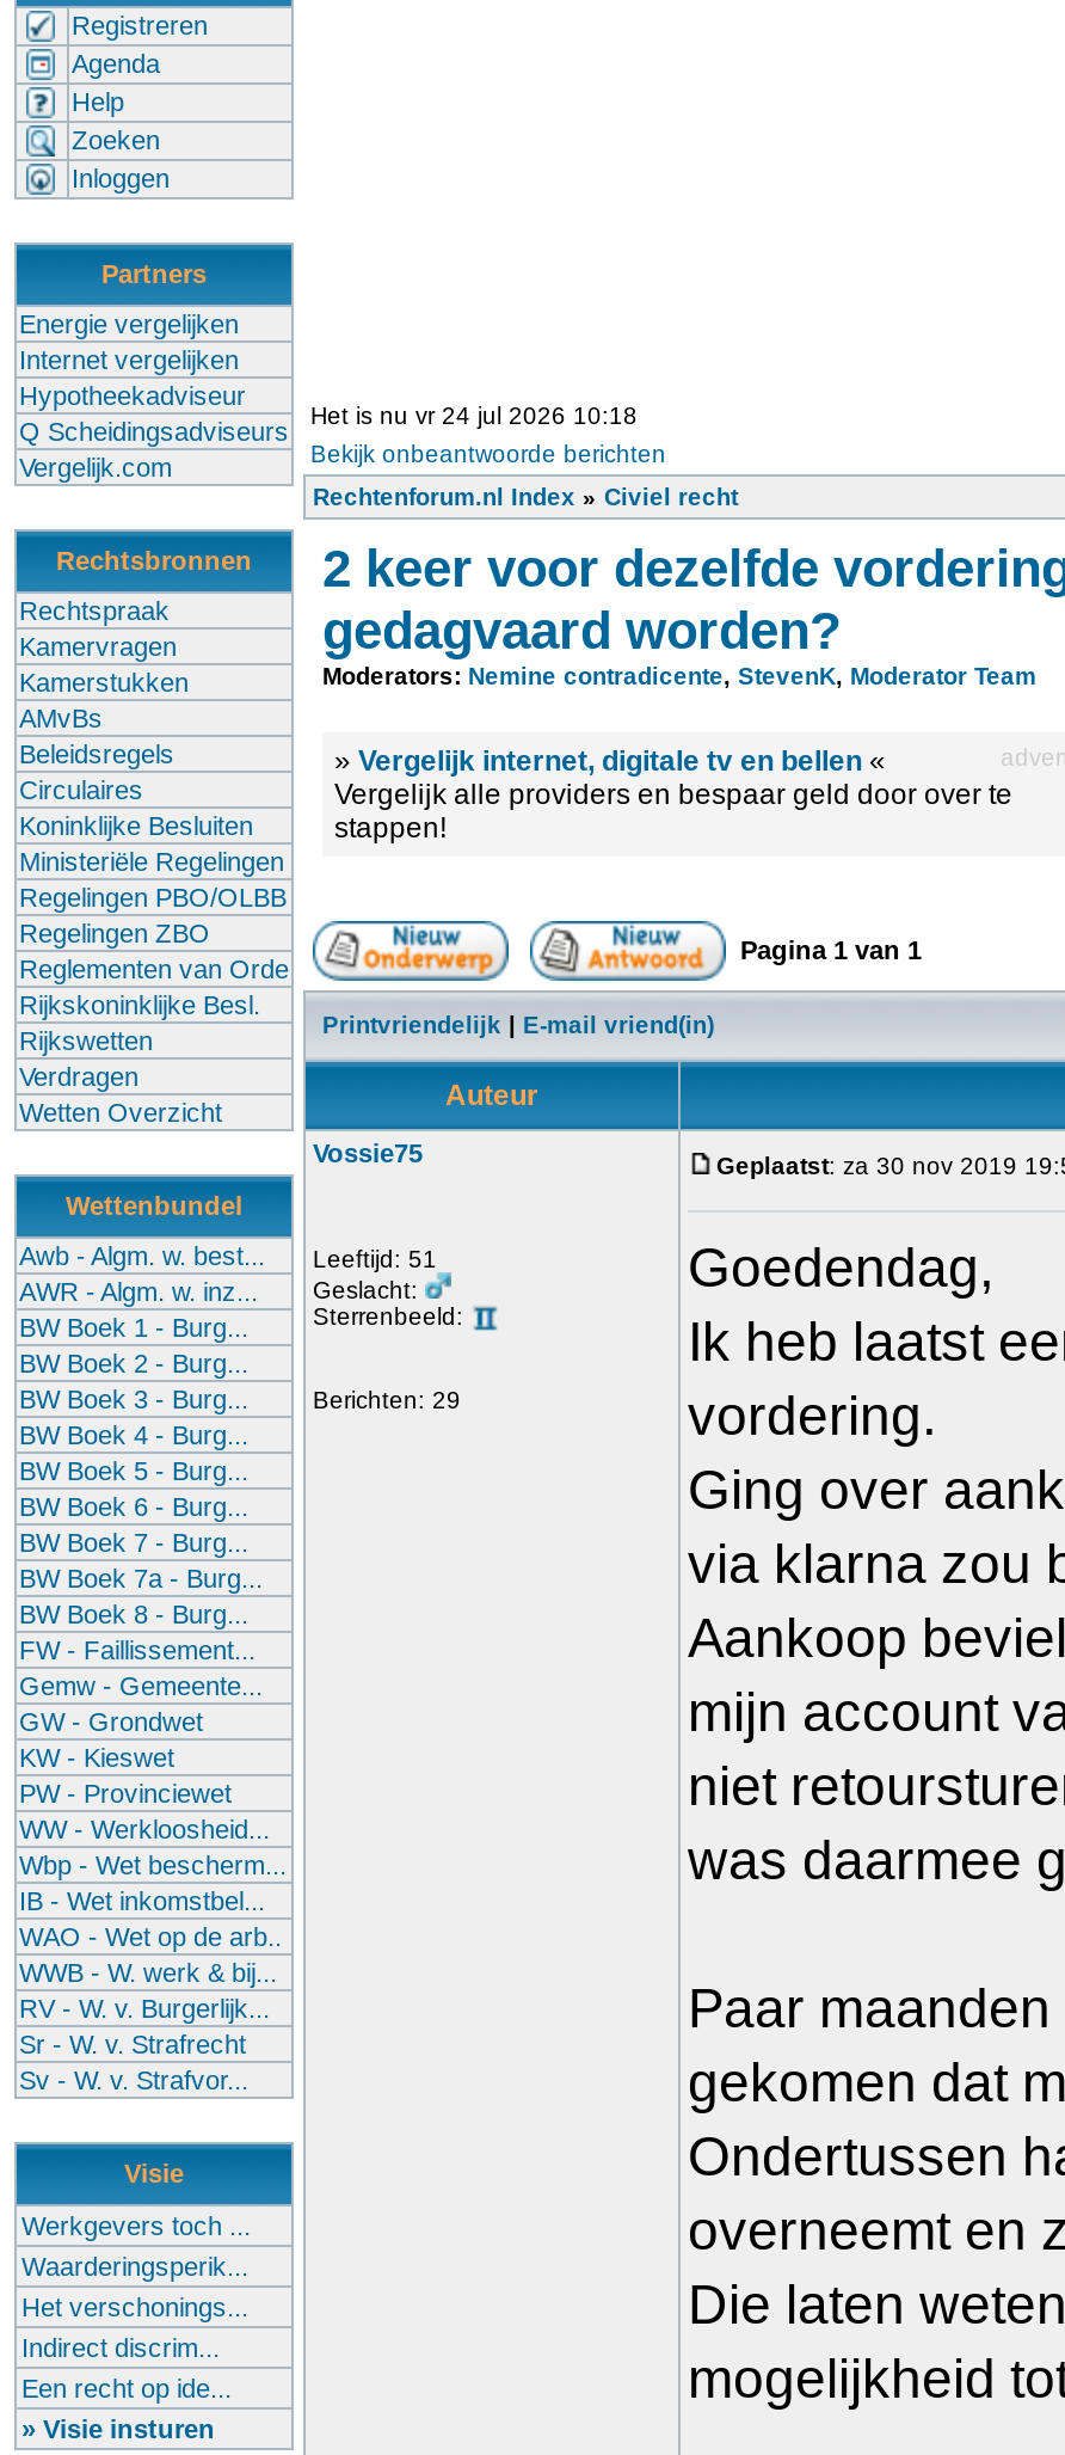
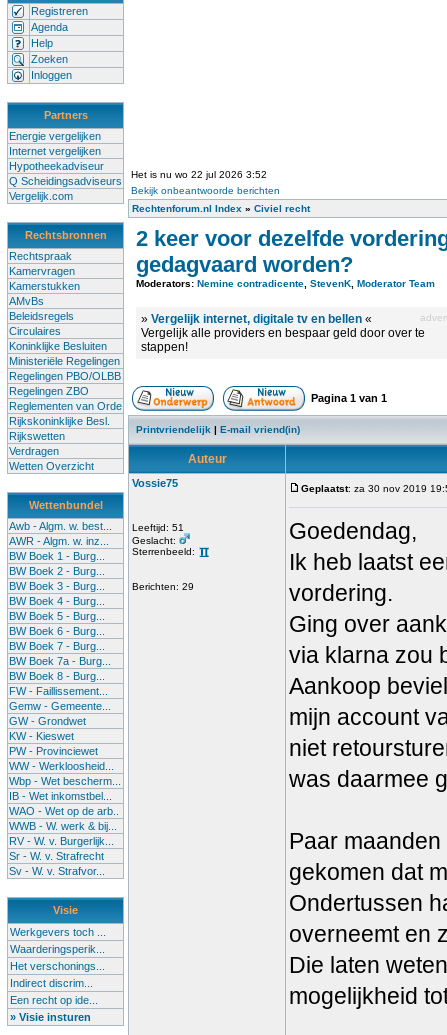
[310,403,638,429] Het is nu vr 24 jul 2026 10:18 -> [131,169,267,180] Het is nu wo 22 jul 2026 3:52

